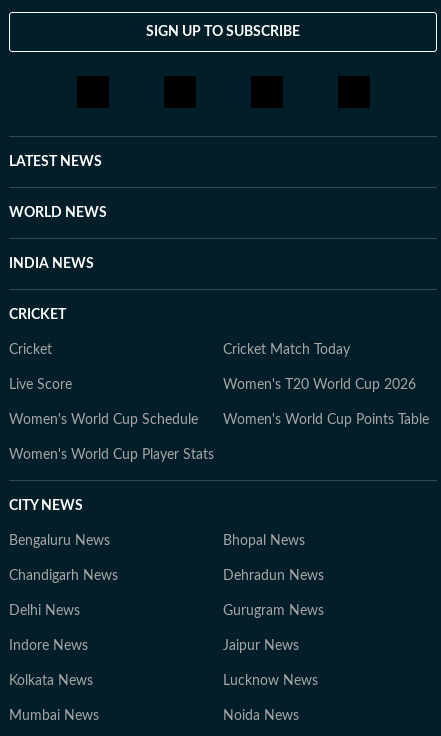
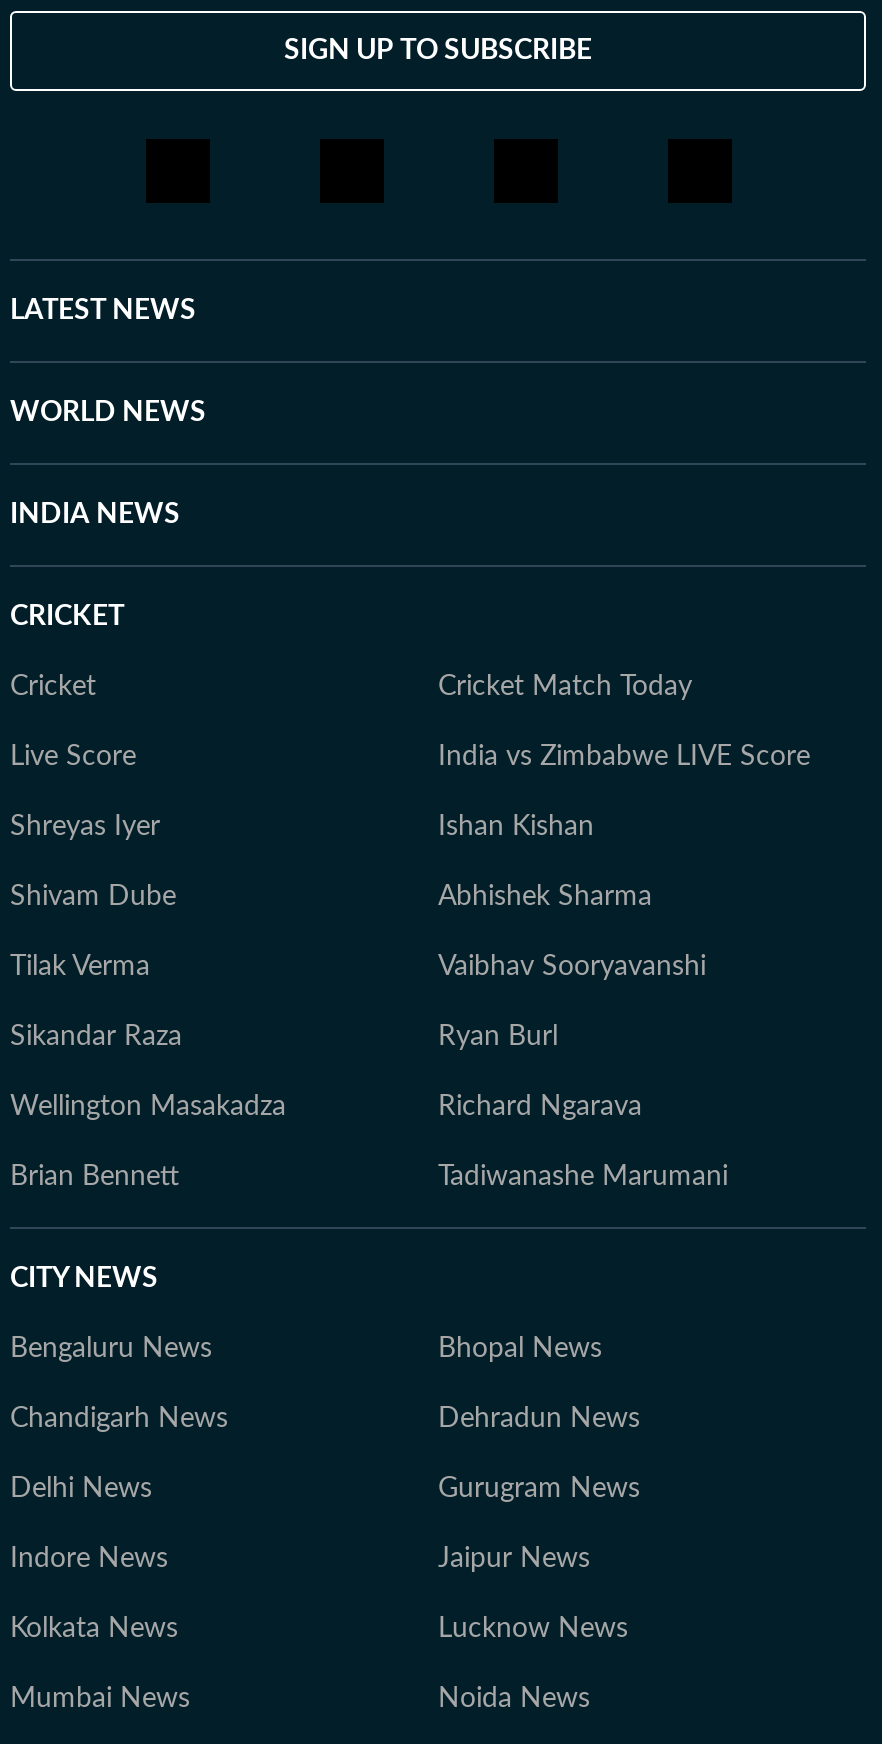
[9,378,429,462] Women's T20 World Cup 2026 | Women's World Cup Schedule | Women's World Cup Points Table | Women's World Cup Player Stats -> [10,743,810,1191] India vs Zimbabwe LIVE Score | Shreyas Iyer | Ishan Kishan | Shivam Dube | Abhishek Sharma | Tilak Verma | Vaibhav Sooryavanshi | Sikandar Raza | Ryan Burl | Wellington Masakadza | Richard Ngarava | Brian Bennett | Tadiwanashe Marumani

